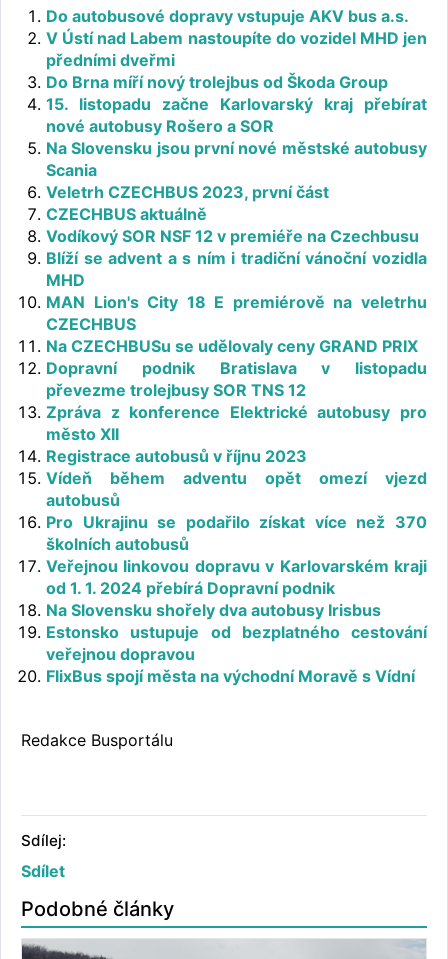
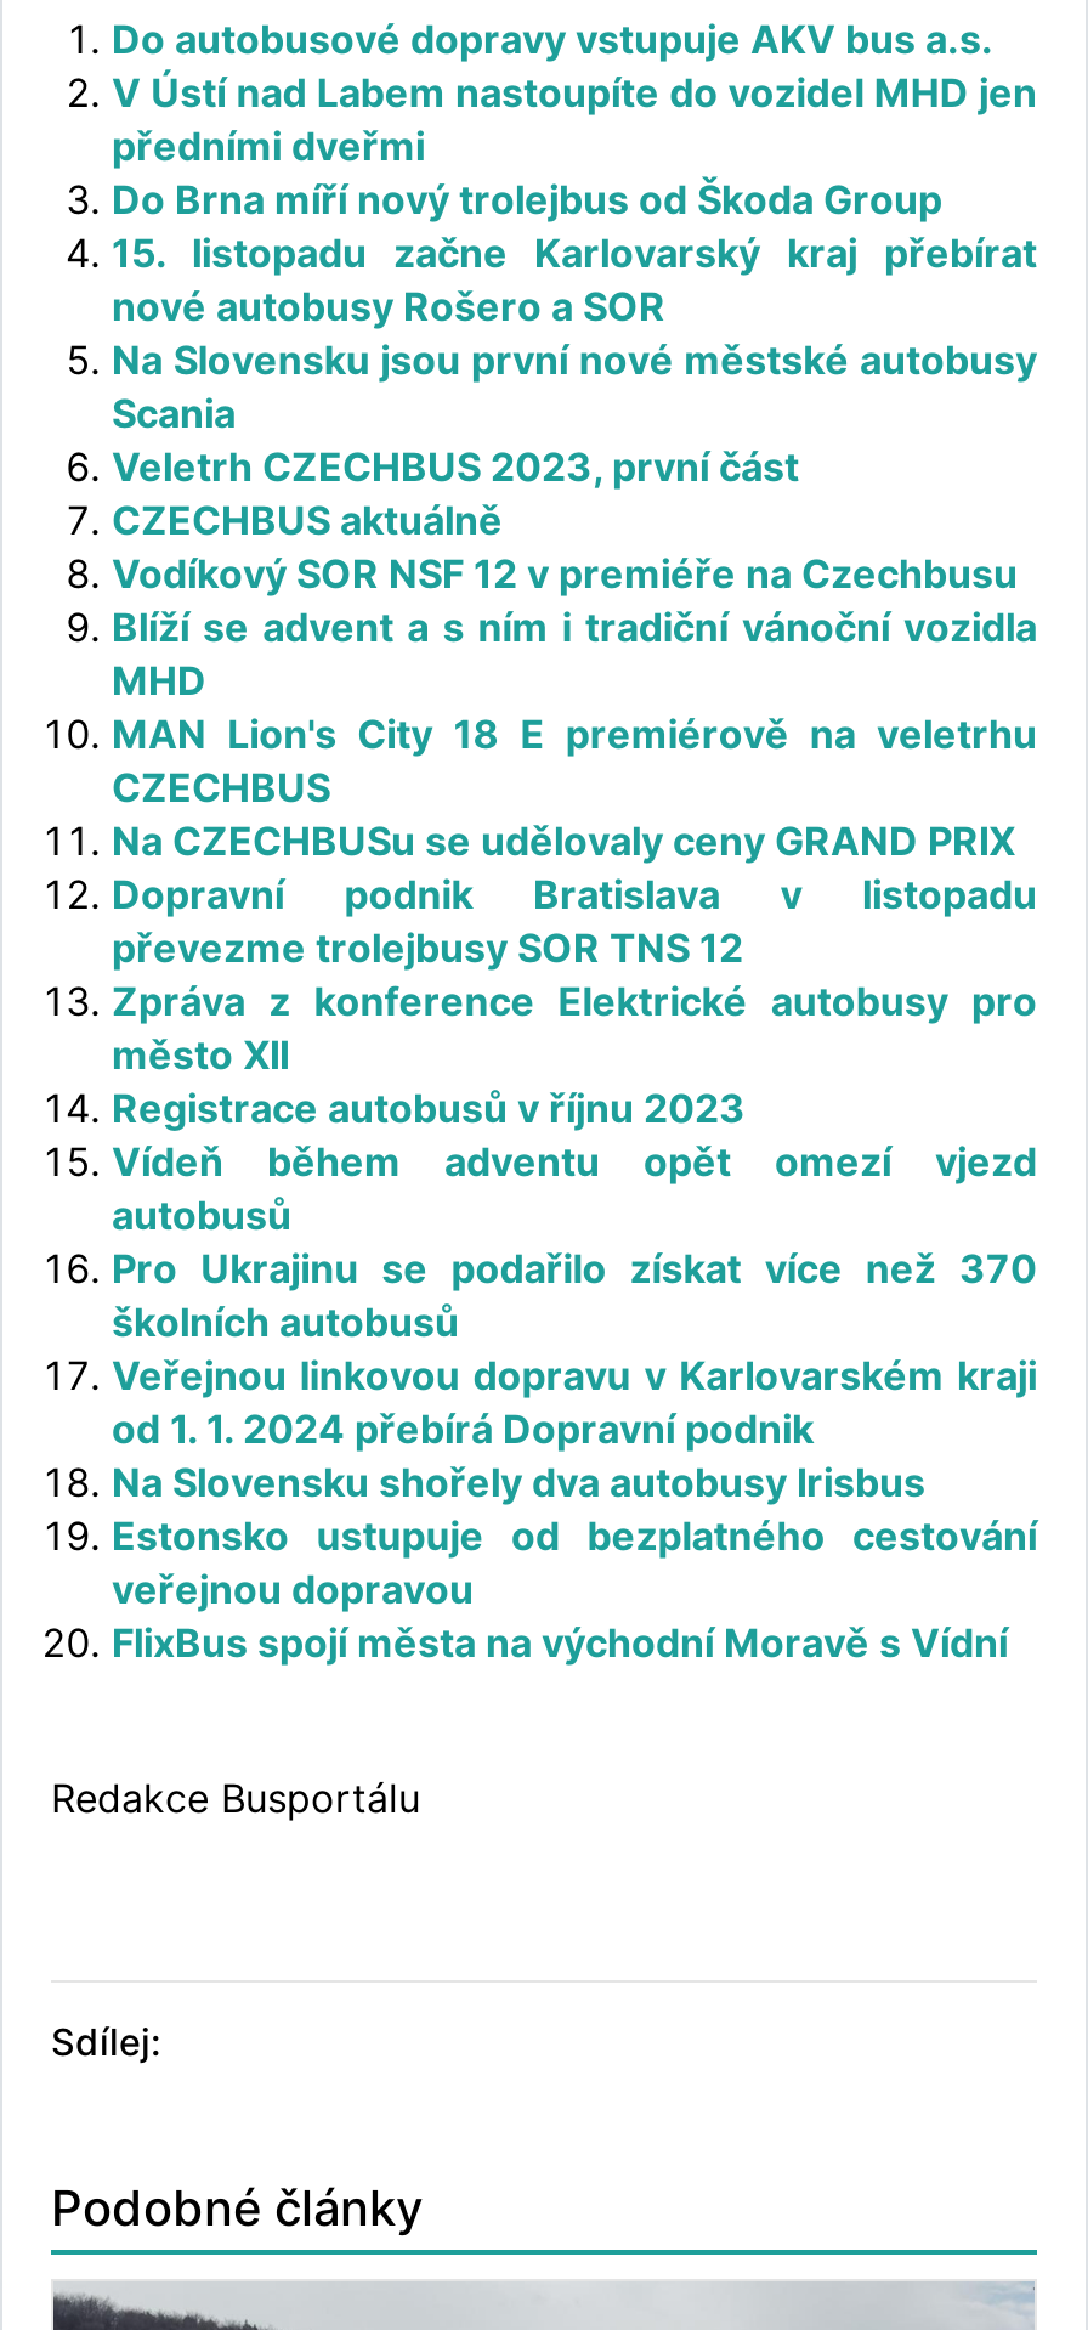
[21,861,65,881] Sdílet -> none

